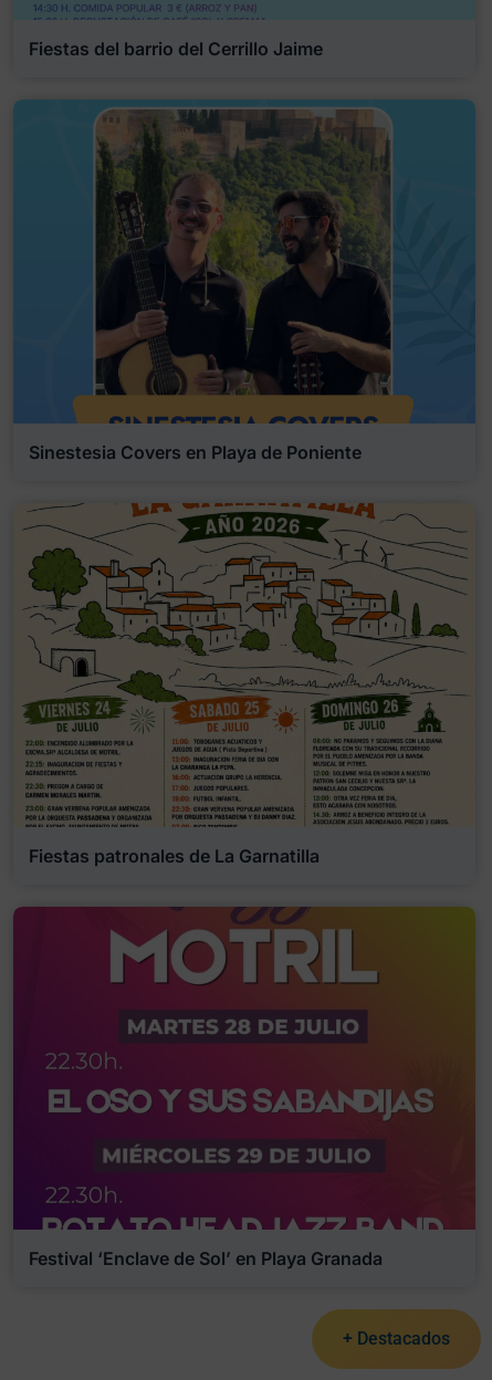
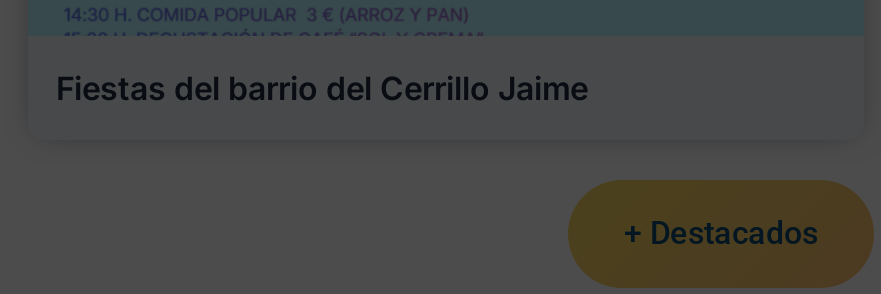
[13,100,475,463] [image] | Sinestesia Covers en Playa de Poniente -> none
[14,501,474,866] [image] | Fiestas patronales de La Garnatilla -> none
[12,906,477,1270] [image] | Festival ‘Enclave de Sol’ en Playa Granada -> none

